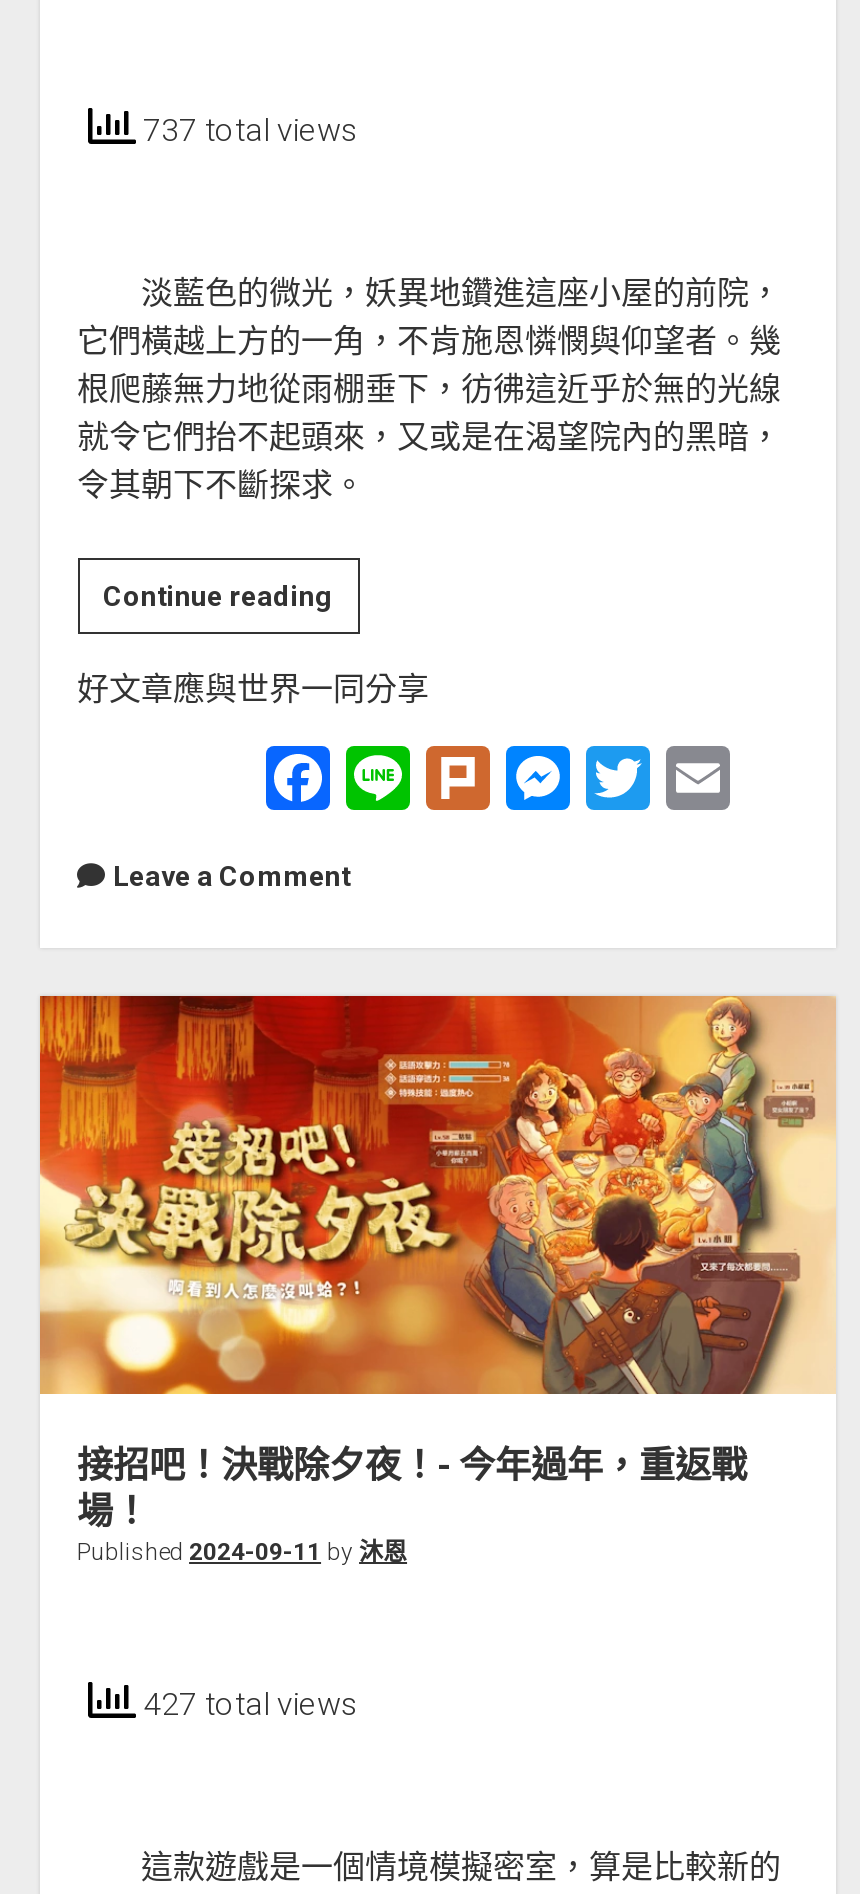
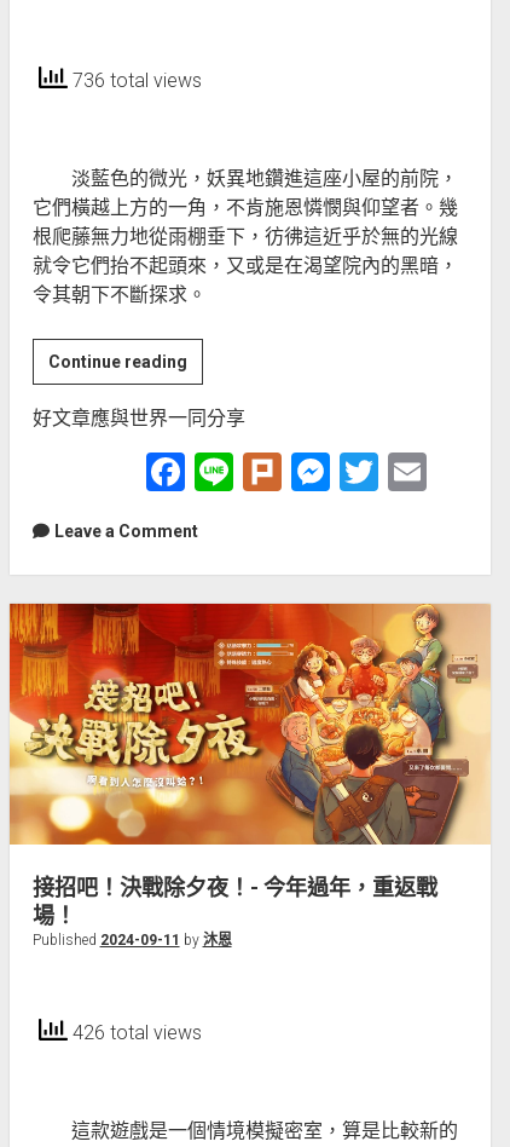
[135,111,357,149] 737 total views -> [67,69,201,92] 736 total views
[135,1686,357,1724] 427 total views -> [67,1021,201,1044] 426 total views

